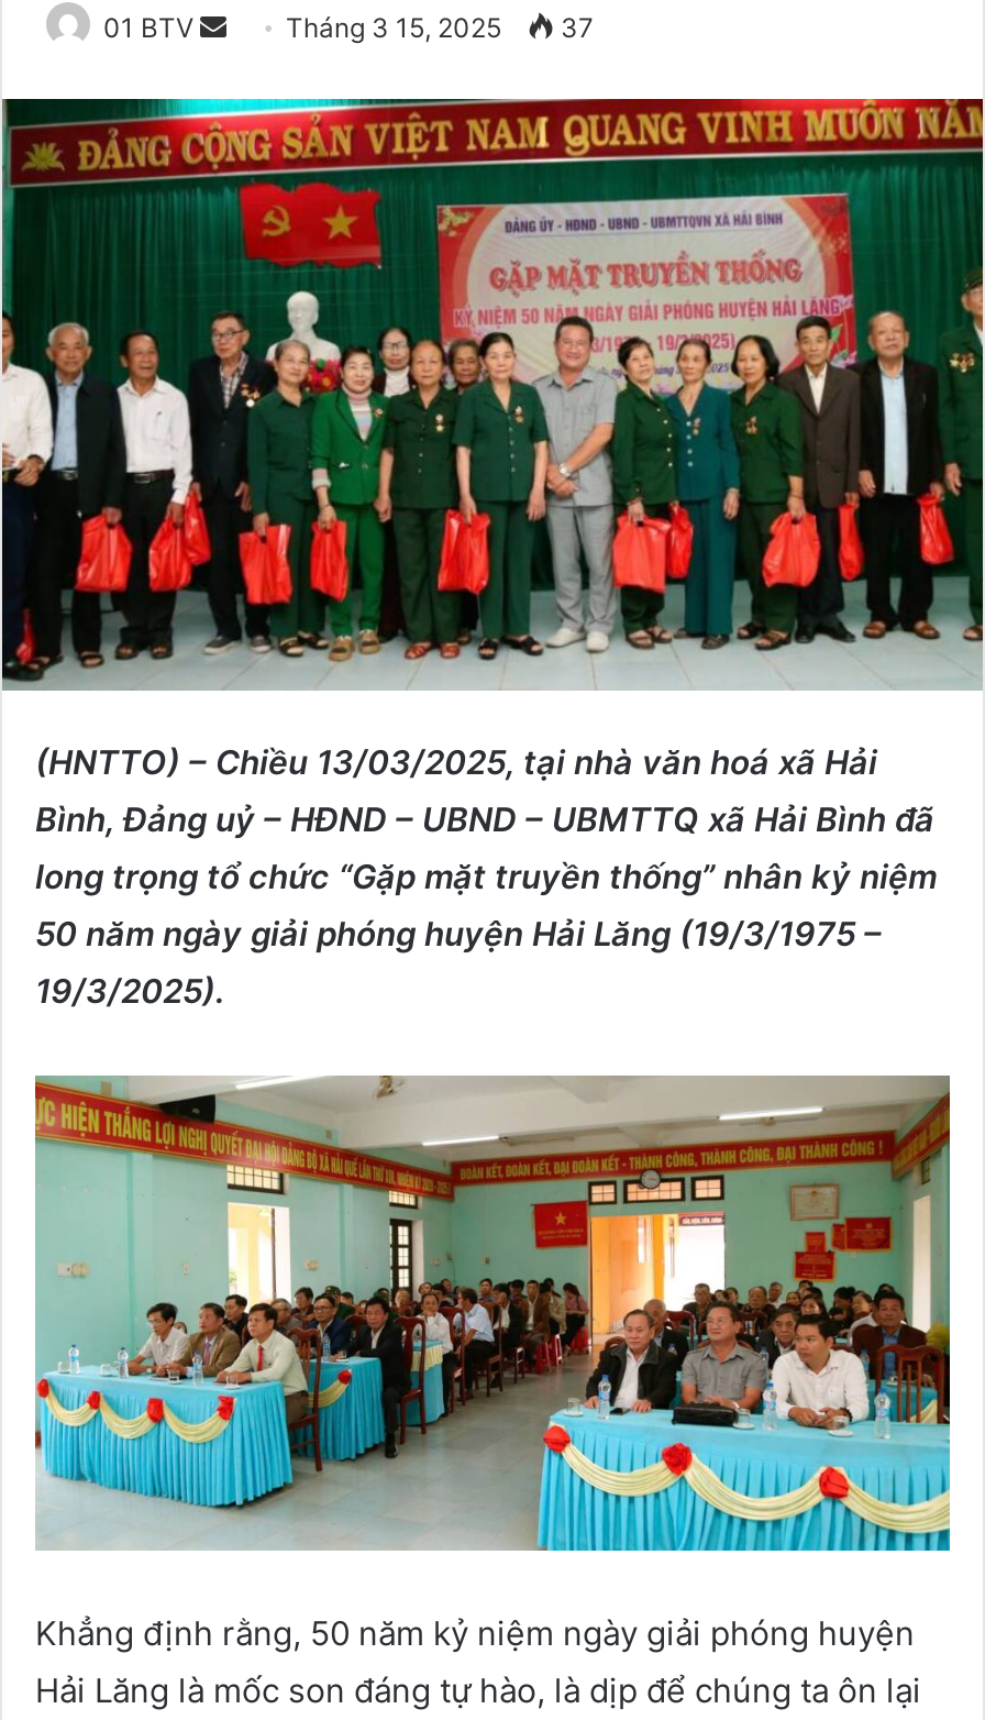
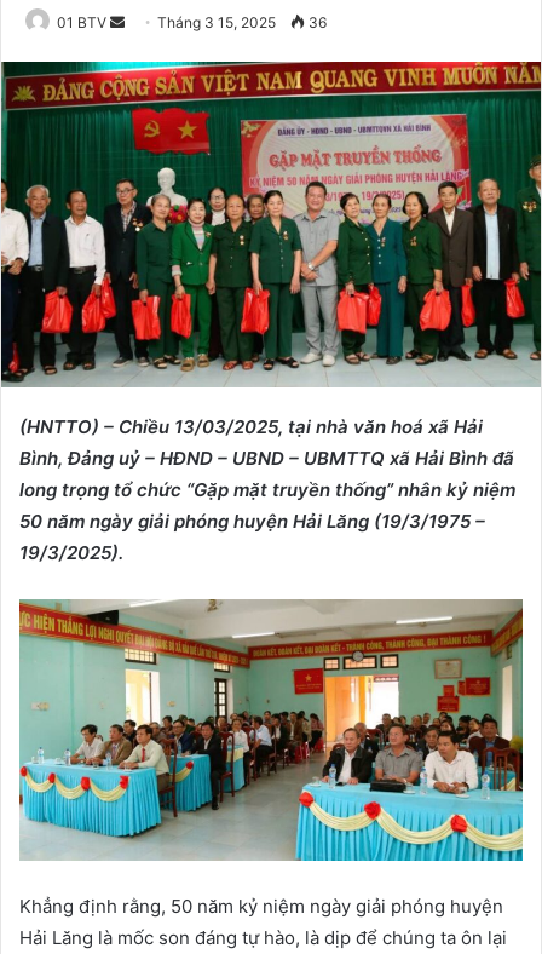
[554,11,594,44] 37 -> [305,13,327,31] 36

